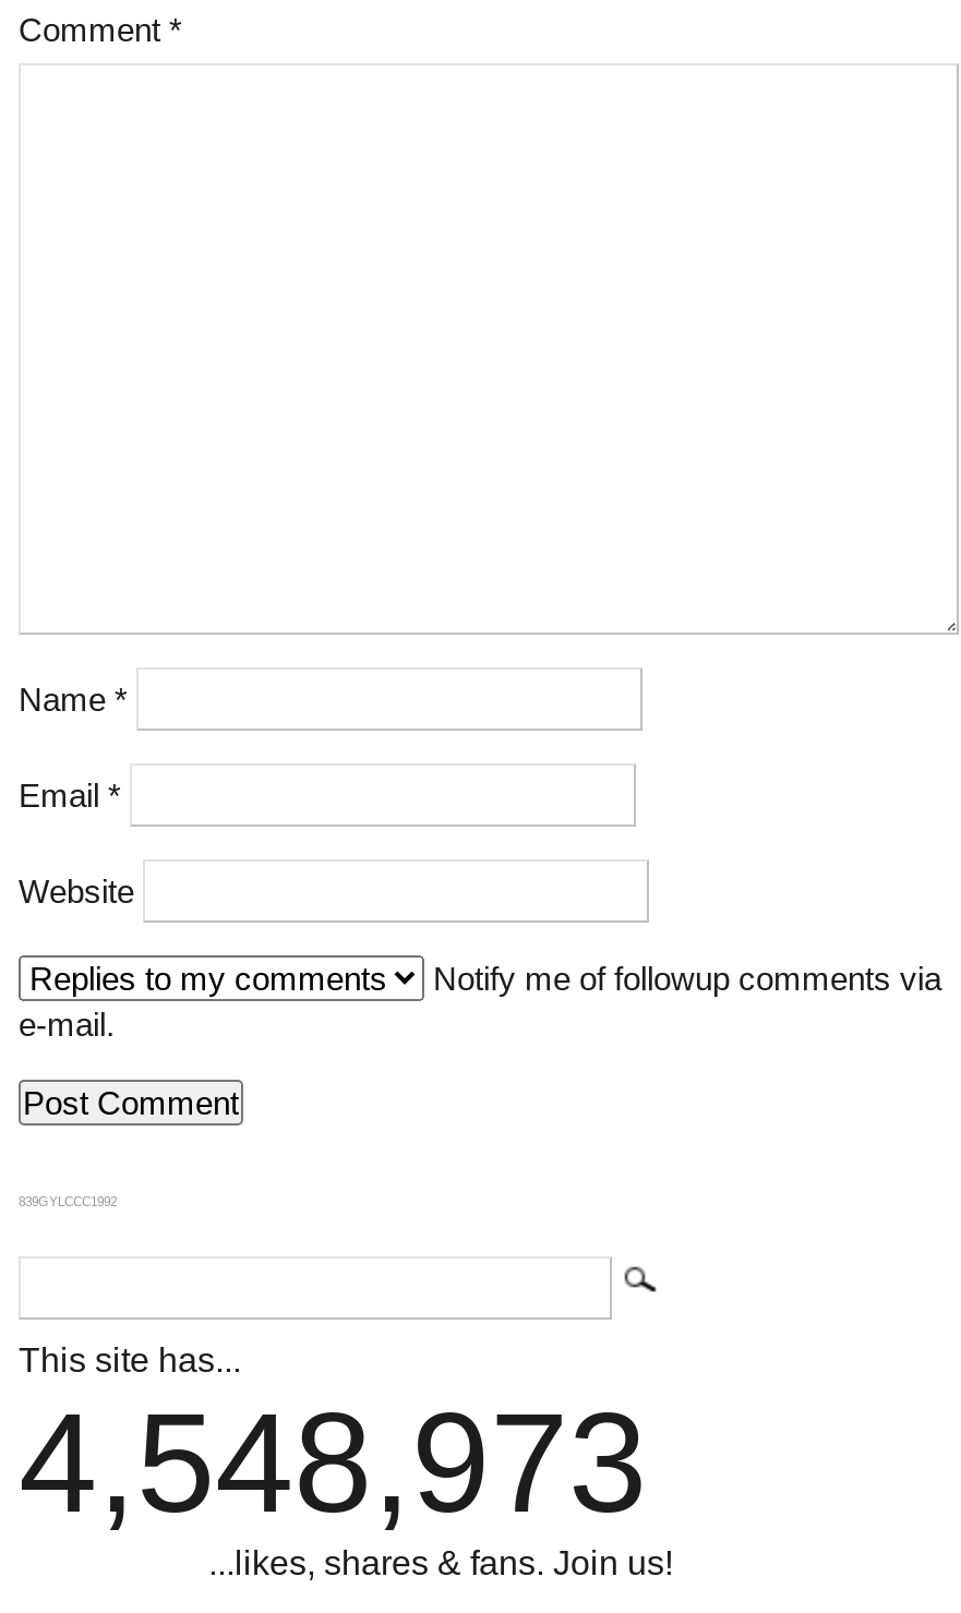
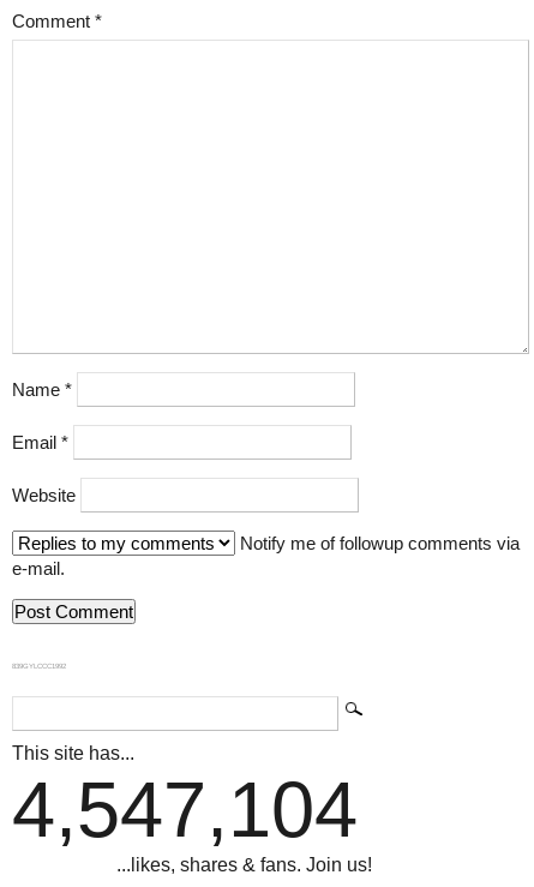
[19,1383,686,1543] 4,548,973 -> [12,766,379,854] 4,547,104

